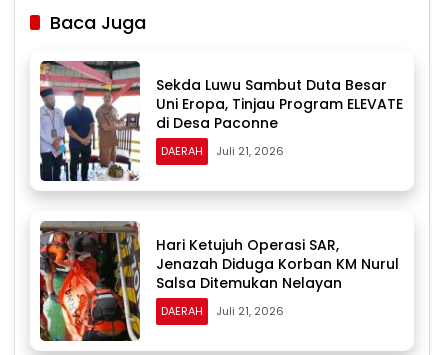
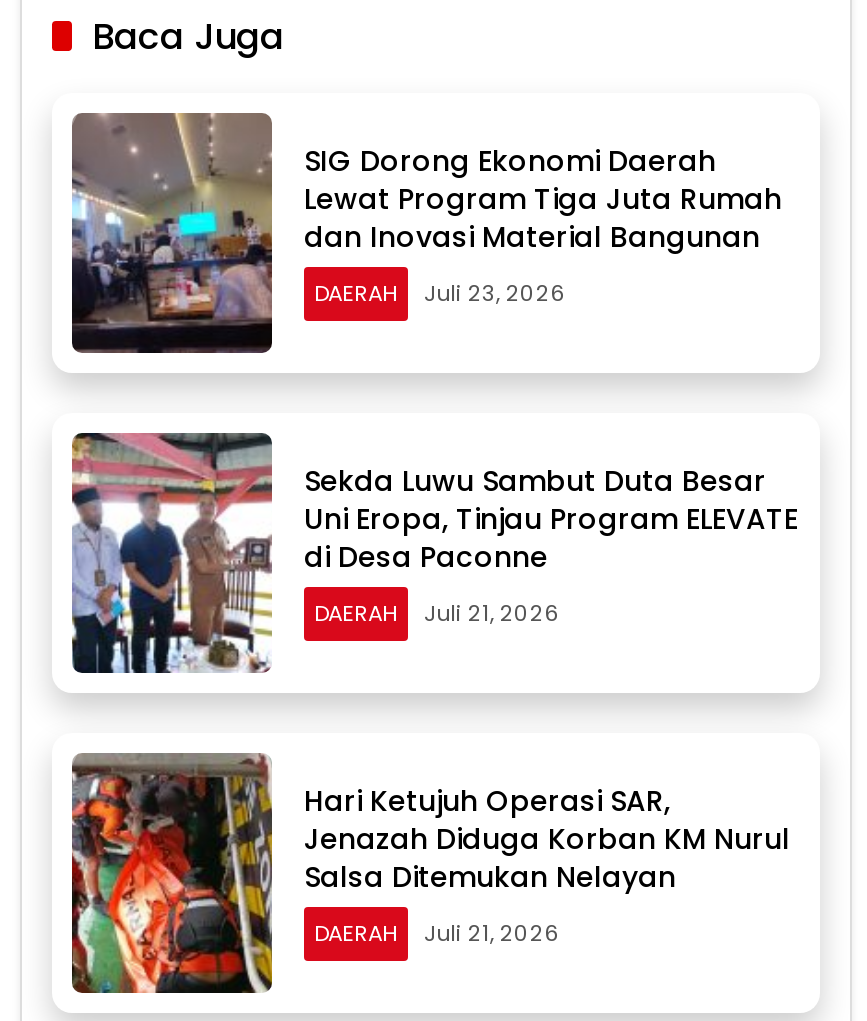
none -> [70,111,782,355] [image] | SIG Dorong Ekonomi Daerah | Lewat Program Tiga Juta Rumah | dan Inovasi Material Bangunan | DAERAH | Juli 23, 2026

